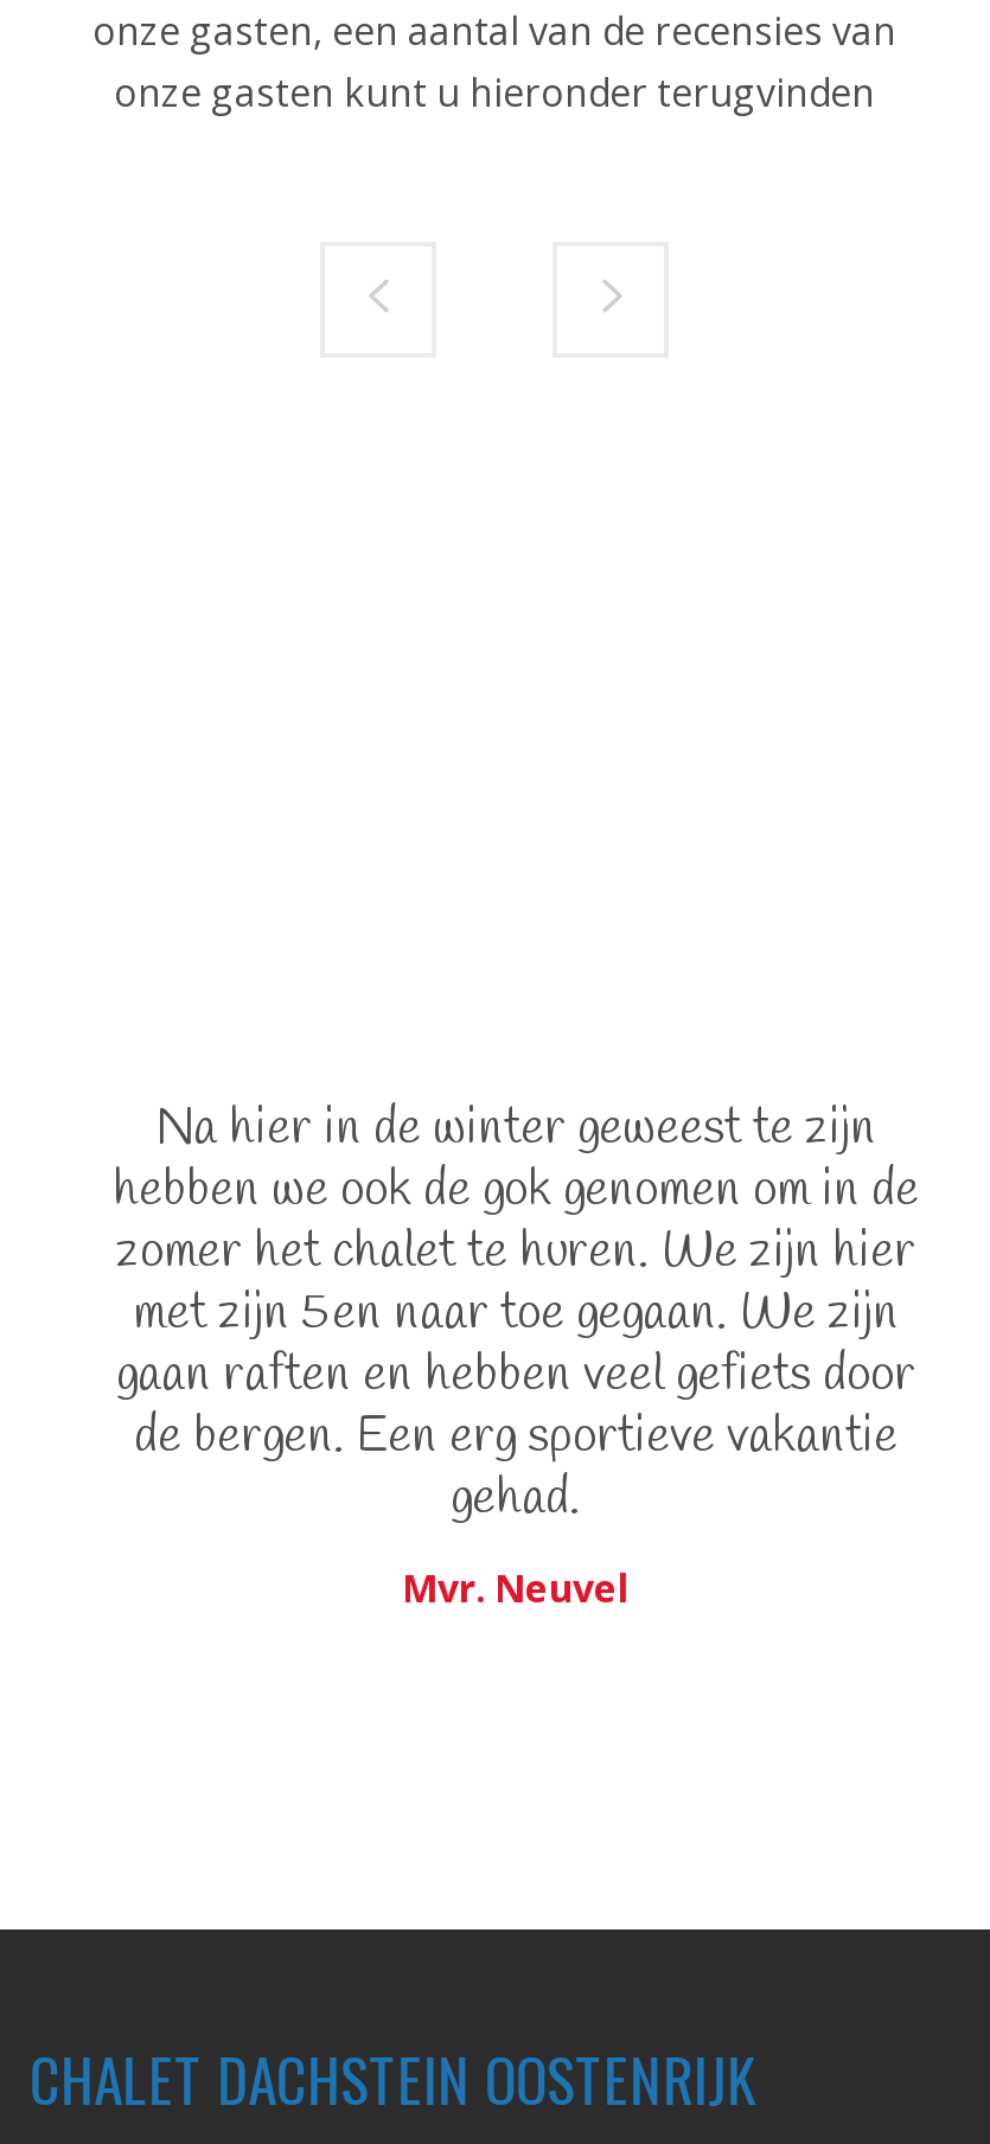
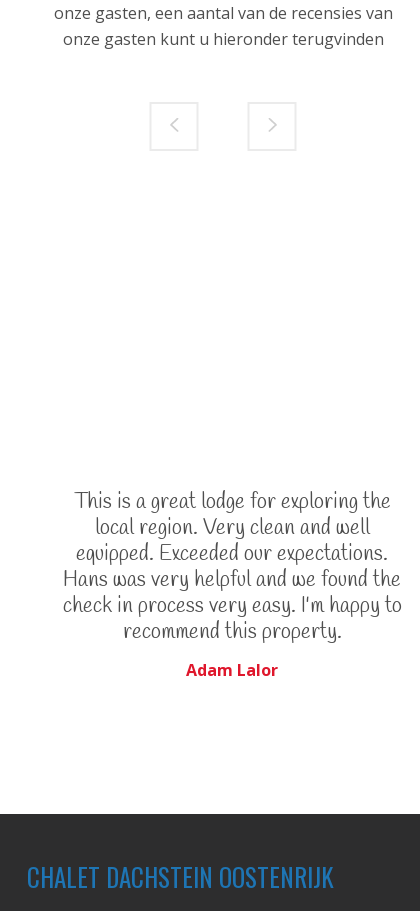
[113,1096,919,1532] Na hier in de winter geweest te zijn | hebben we ook de gok genomen om in de | zomer het chalet te huren. We zijn hier | met zijn 5en naar toe gegaan. We zijn | gaan raften en hebben veel gefiets door | de bergen. Een erg sportieve vakantie | gehad. -> [62,488,401,646] This is a great lodge for exploring the | local region. Very clean and well | equipped. Exceeded our expectations. | Hans was very helpful and we found the | check in process very easy. I'm happy to | recommend this property.
[402,1563,630,1615] Mvr. Neuvel -> [186,659,278,681] Adam Lalor

